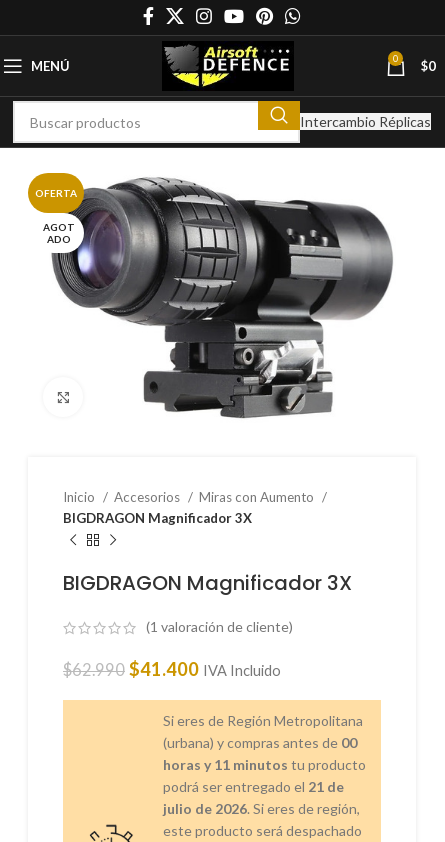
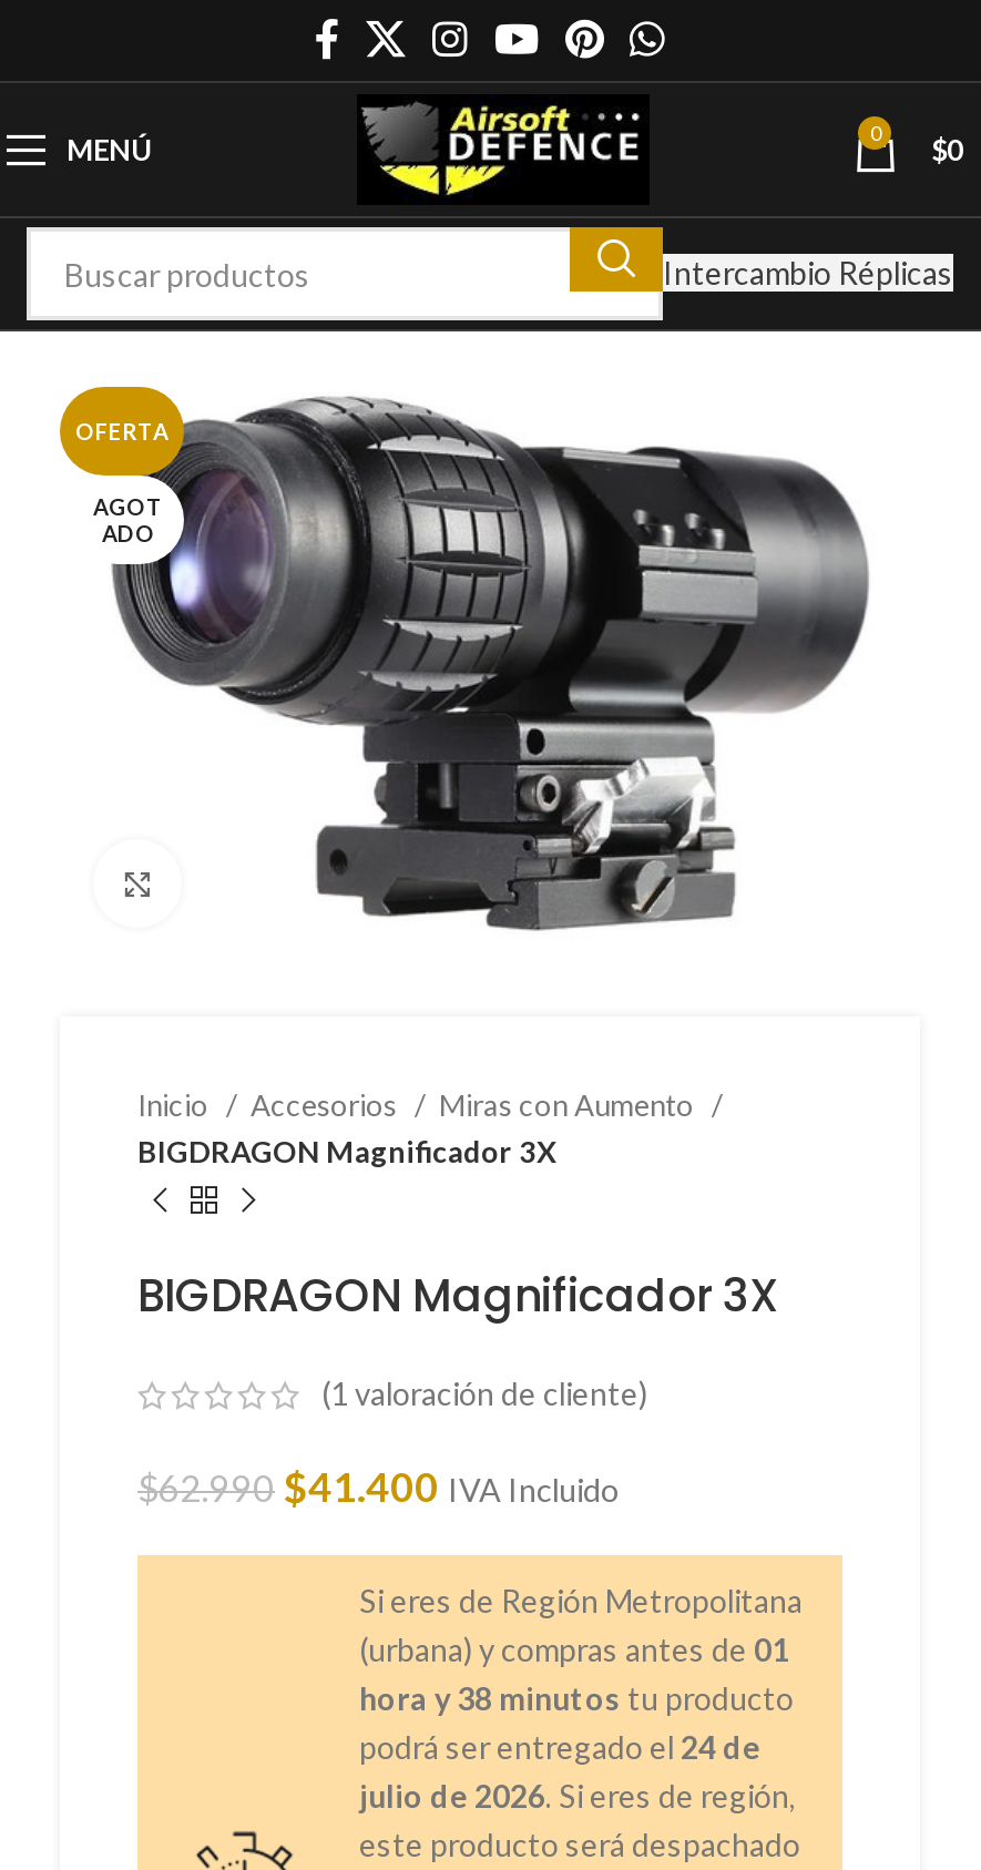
[163,734,357,751] (urbana) y compras antes de 00 -> [359,1630,789,1667] (urbana) y compras antes de 01
[163,756,366,773] horas y 11 minutos tu producto -> [359,1678,794,1716] hora y 38 minutos tu producto
[163,778,344,795] podrá ser entregado el 21 de -> [359,1727,760,1765] podrá ser entregado el 24 de

